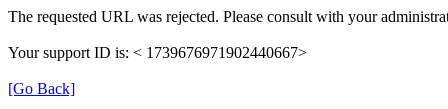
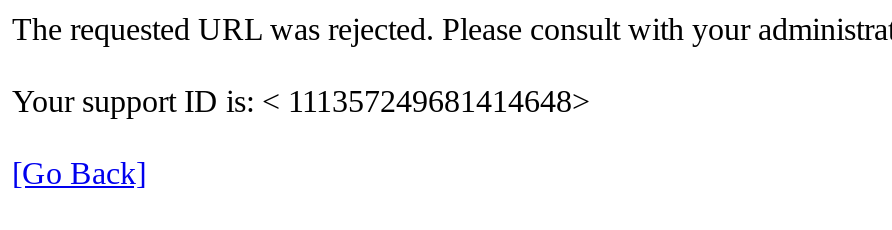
[8,44,307,61] Your support ID is: < 1739676971902440667> -> [12,84,590,118] Your support ID is: < 111357249681414648>

